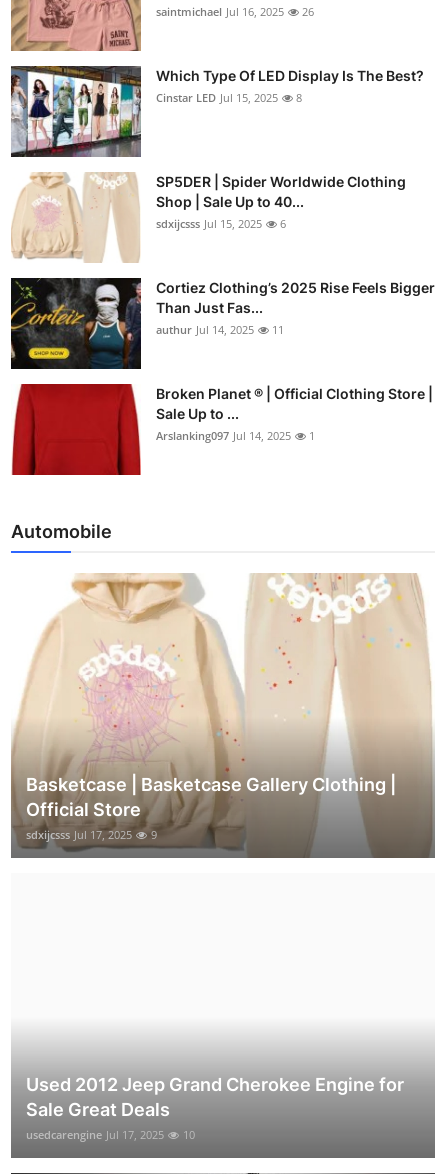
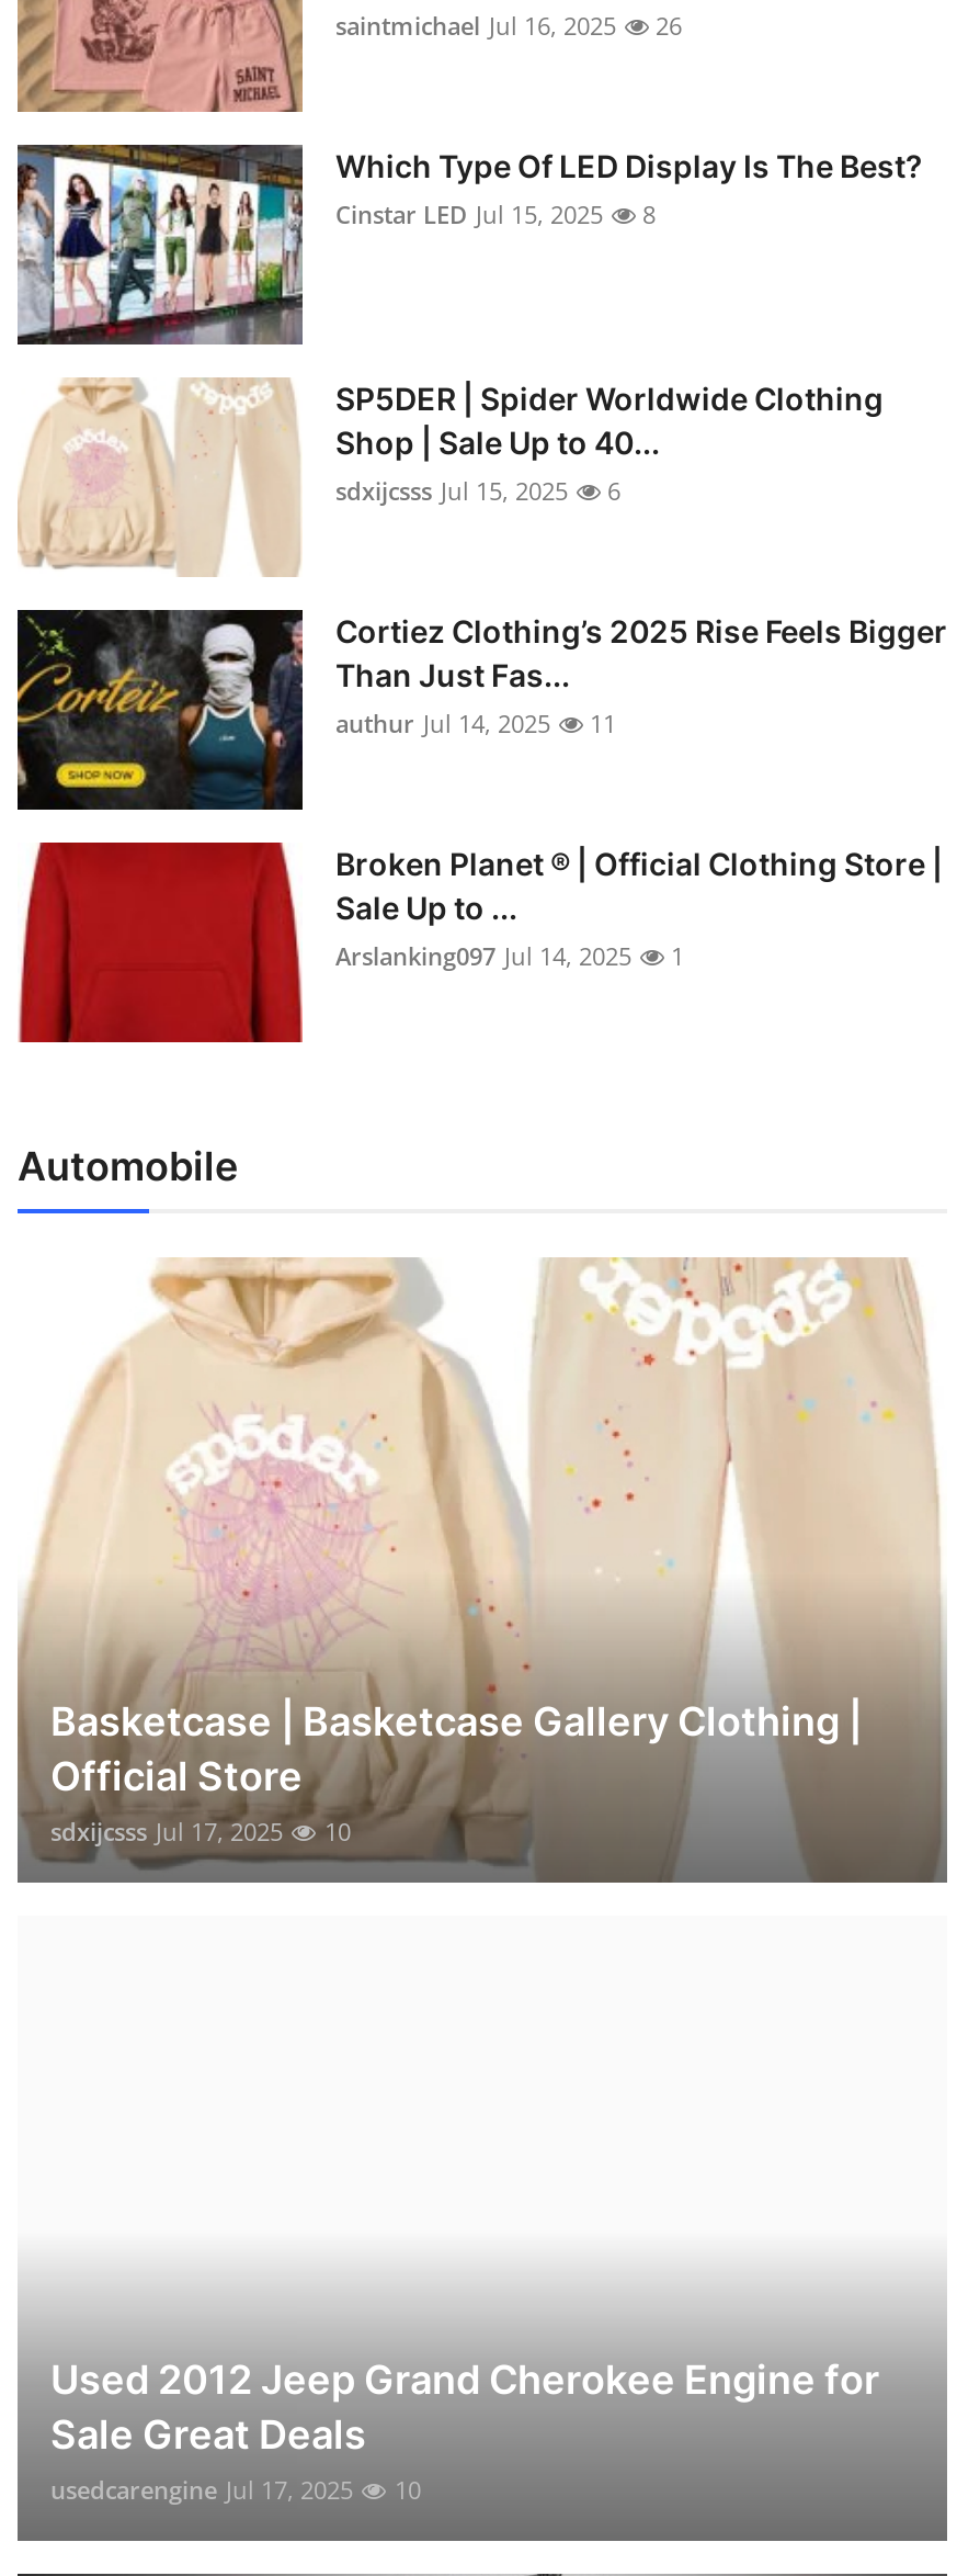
[26,827,157,842] sdxijcsss Jul 17, 2025 9 -> [50,1815,351,1848] sdxijcsss Jul 17, 2025 10

